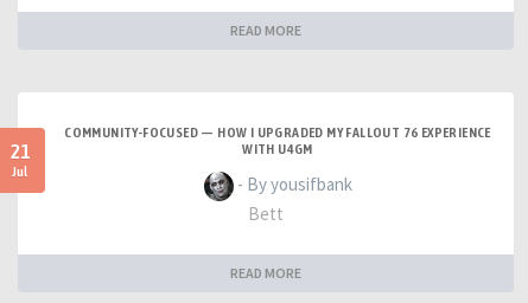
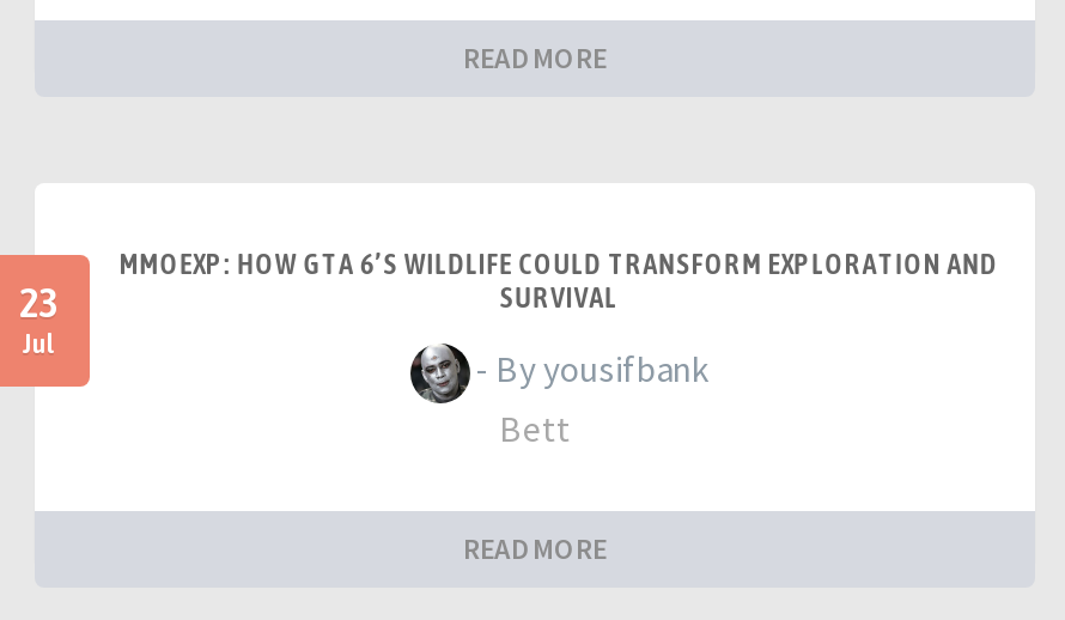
[64,124,491,157] COMMUNITY-FOCUSED — HOW I UPGRADED MY FALLOUT 76 EXPERIENCE | WITH U4GM -> [120,248,998,315] MMOEXP: HOW GTA 6’S WILDLIFE COULD TRANSFORM EXPLORATION AND | SURVIVAL
[10,140,29,164] 21 -> [19,280,57,327] 23

